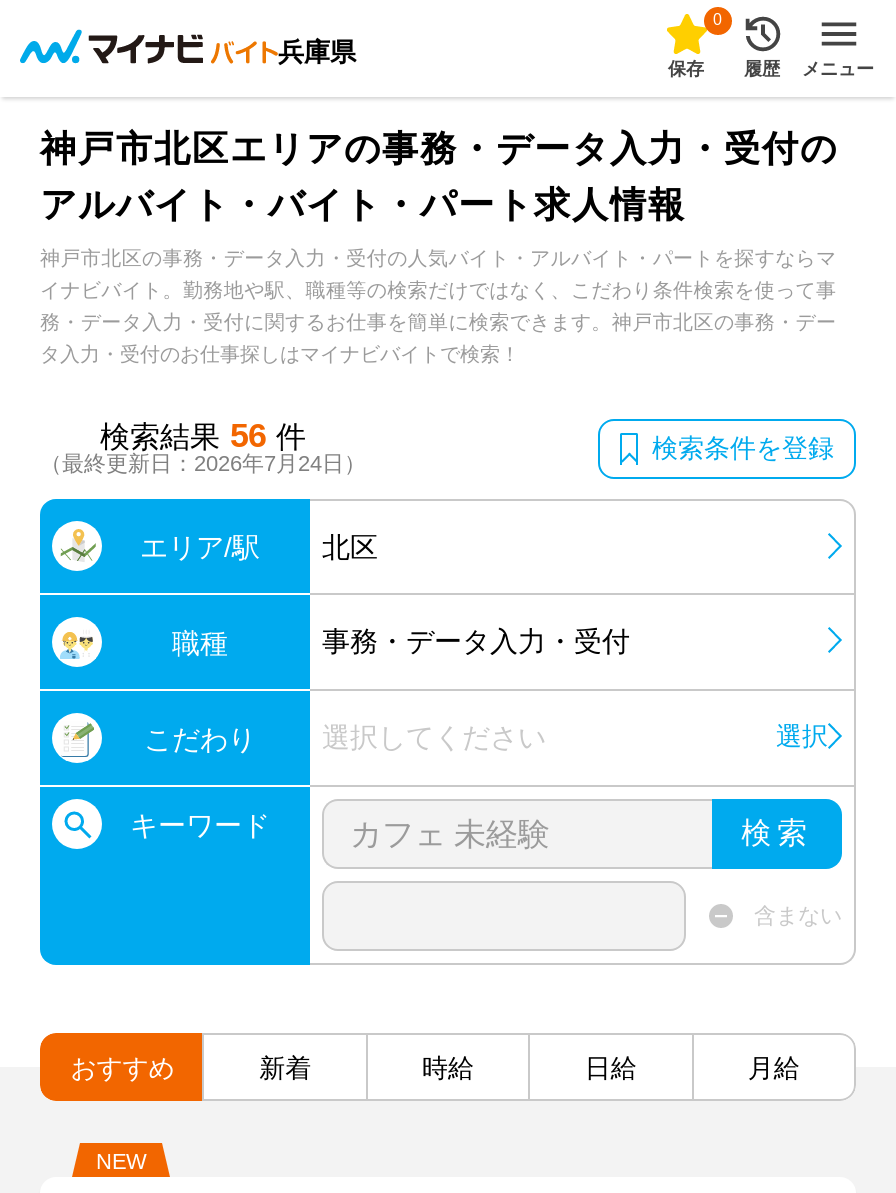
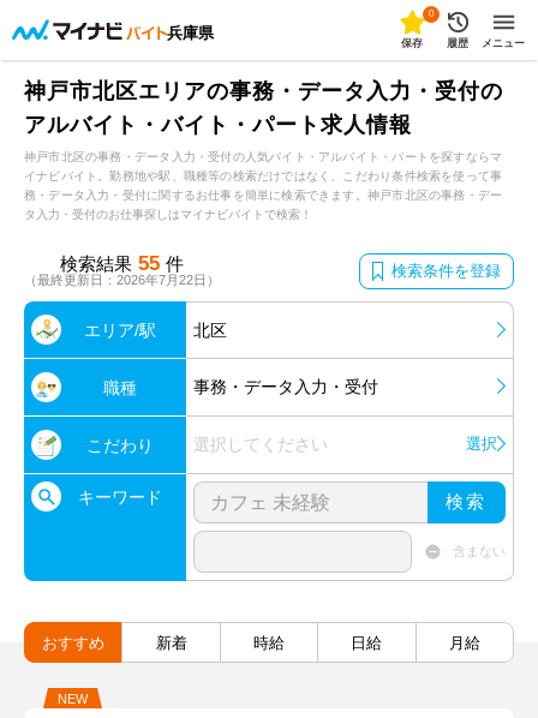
[100,417,306,455] 検索結果 56 件 -> [60,252,184,275] 検索結果 55 件
[40,451,366,475] （最終更新日：2026年7月24日） -> [24,273,220,287] （最終更新日：2026年7月22日）

